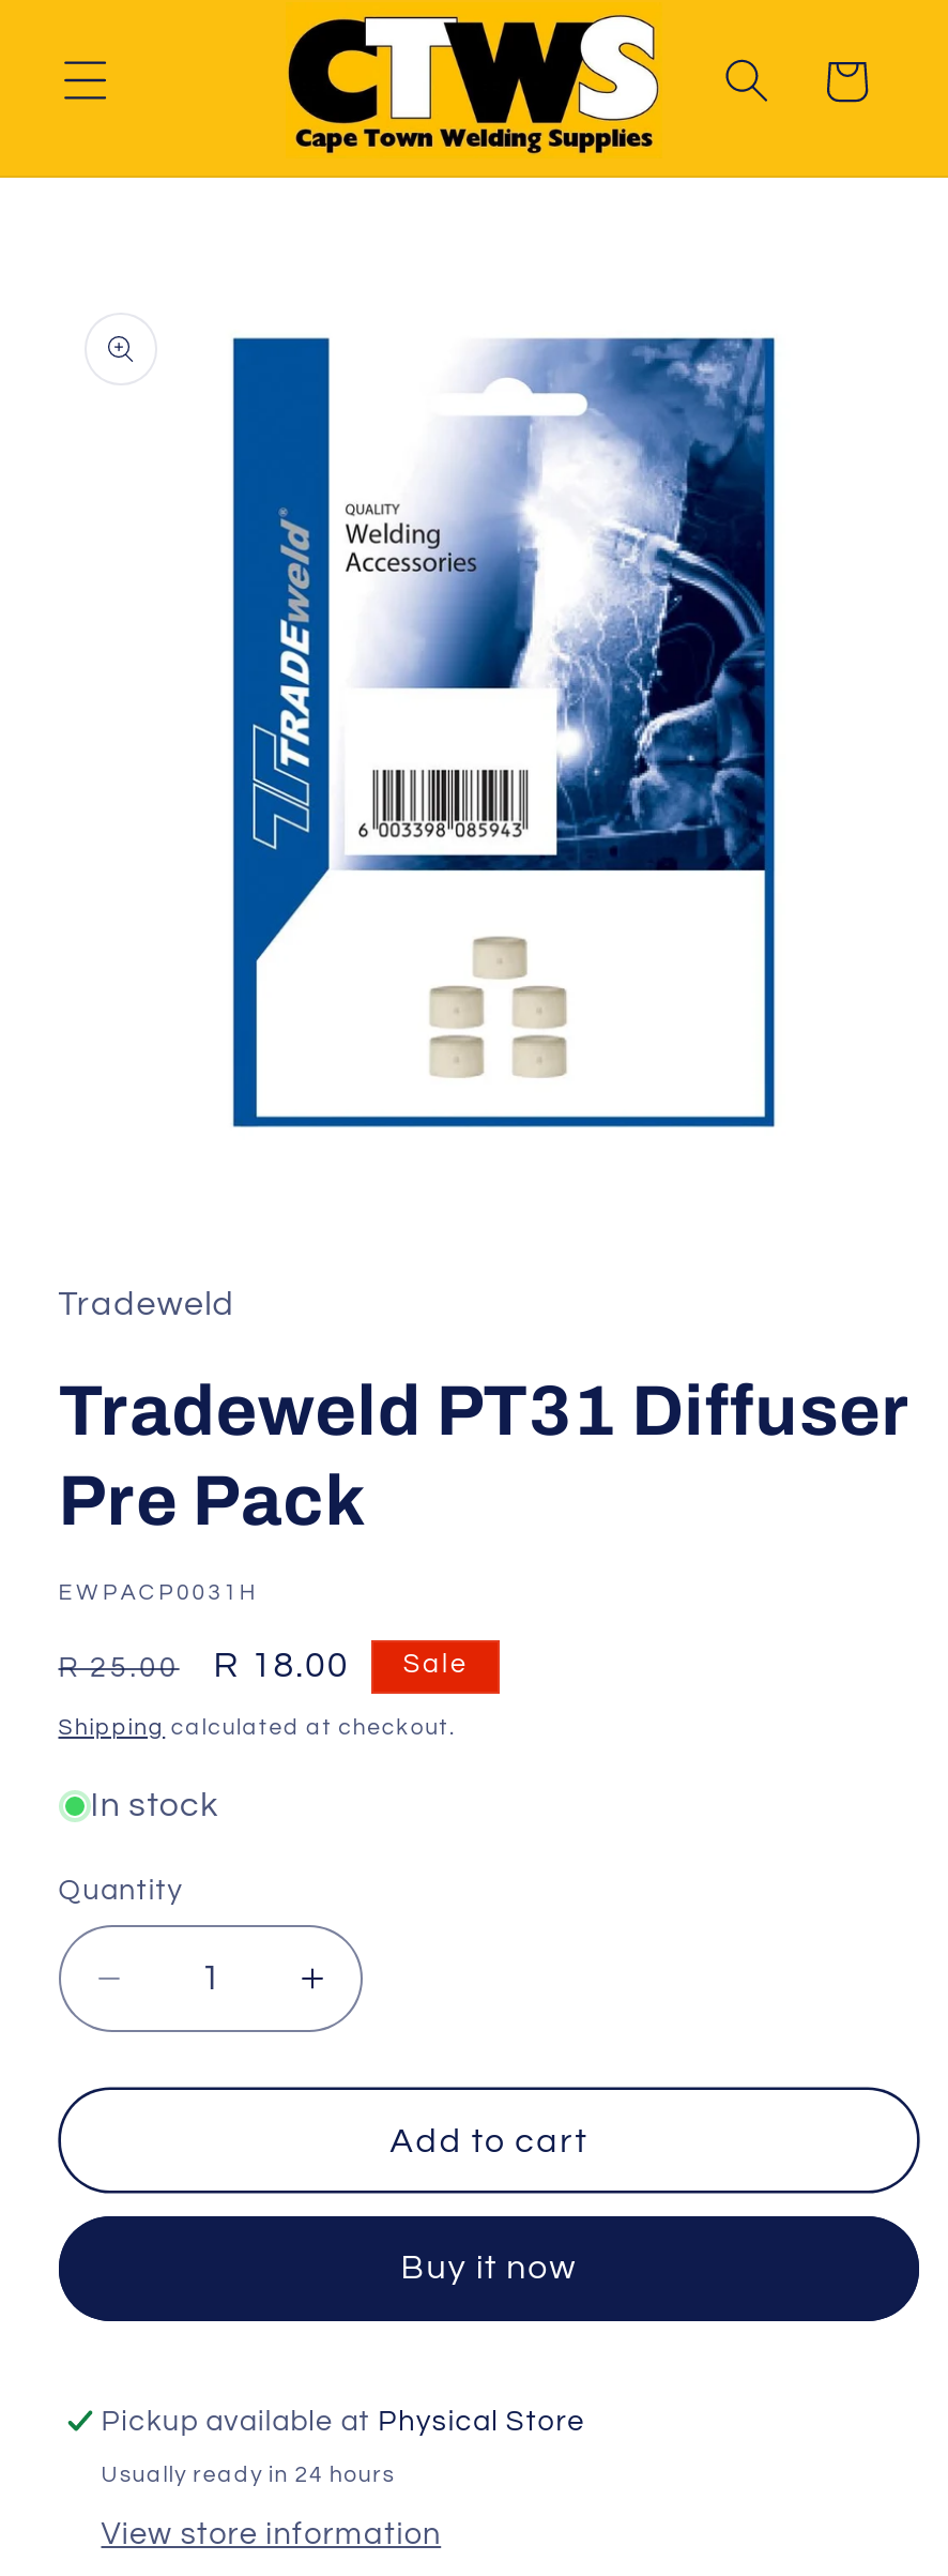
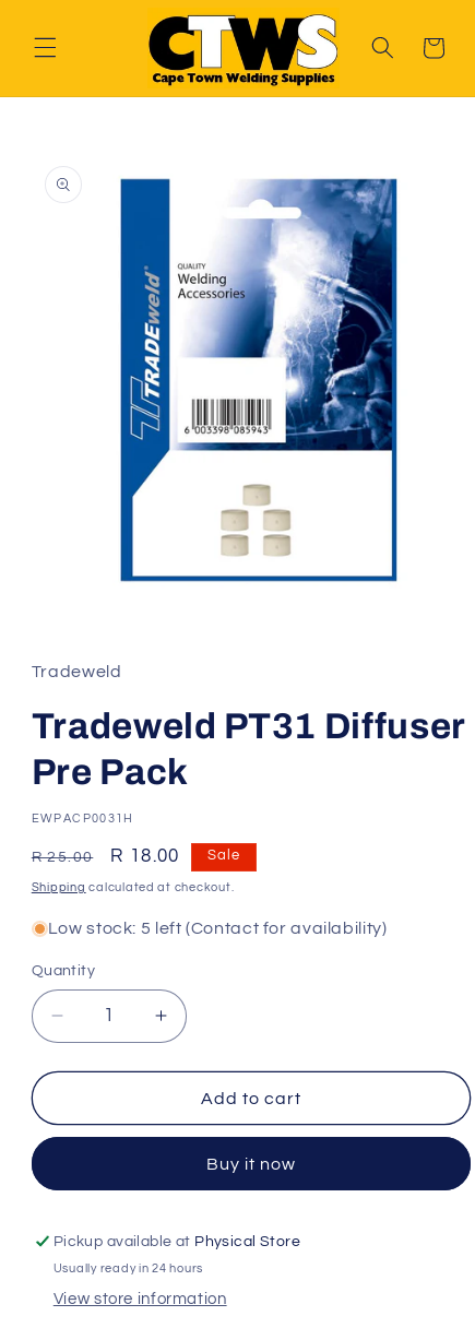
[91,1789,219,1823] In stock -> [48,919,387,937] Low stock: 5 left (Contact for availability)

